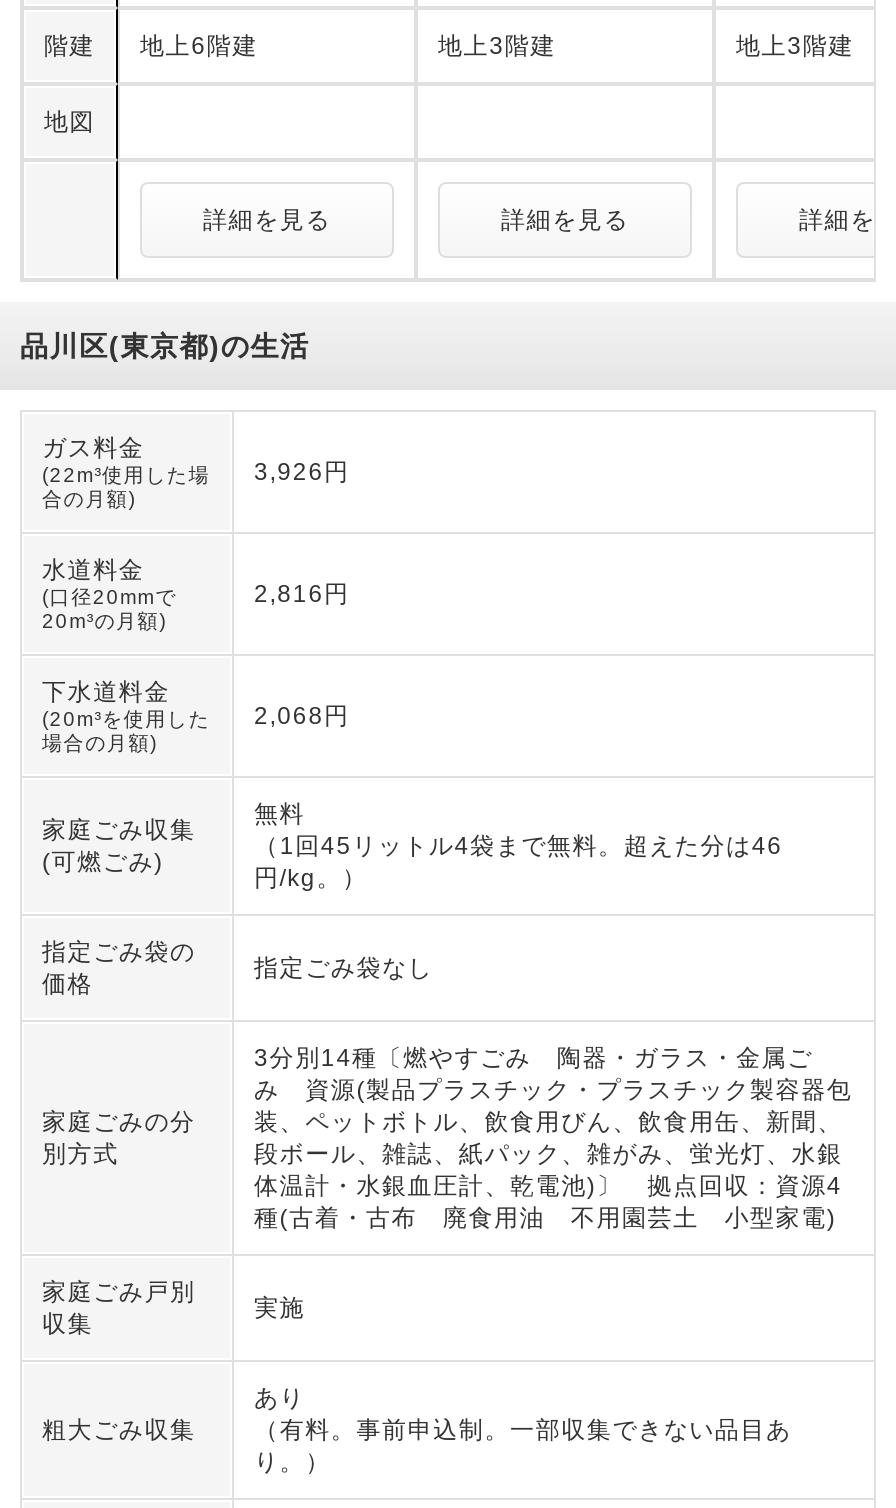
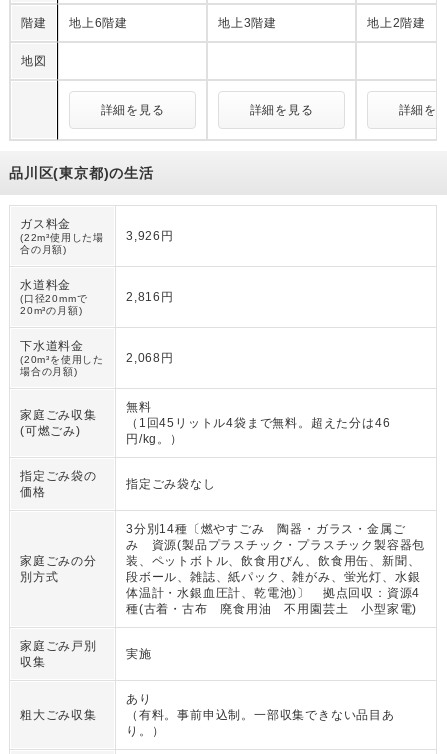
[736,32,854,60] 地上3階建 -> [367,16,426,30] 地上2階建

